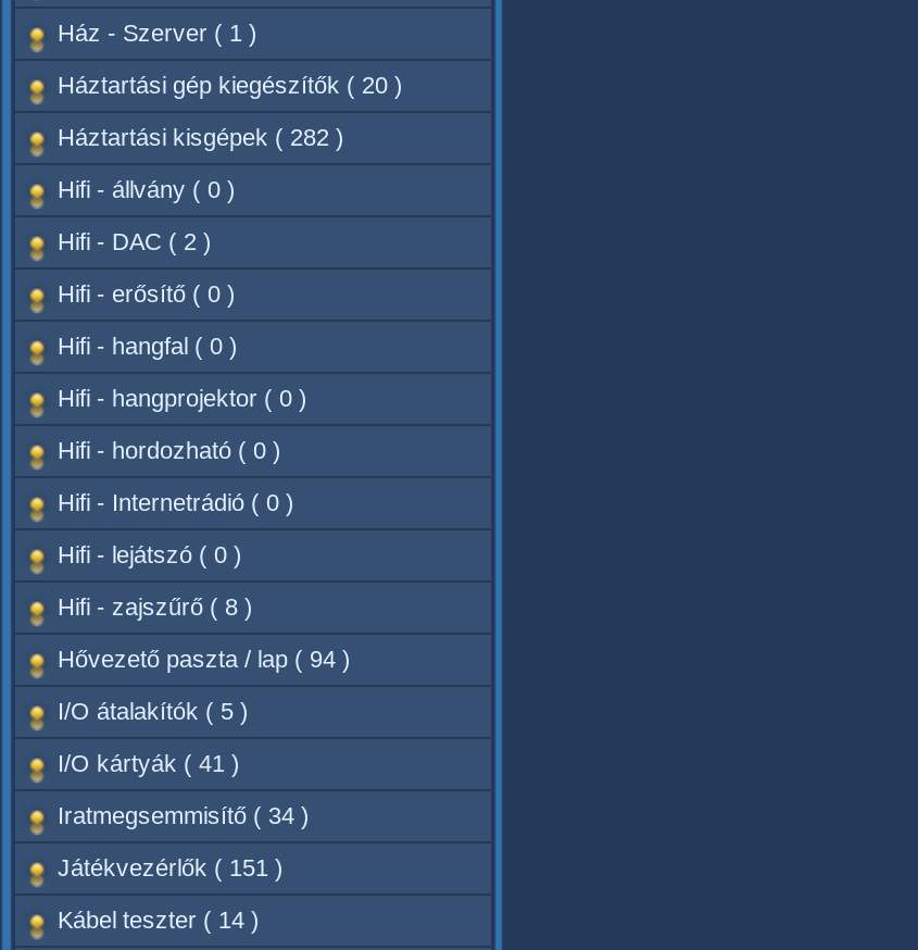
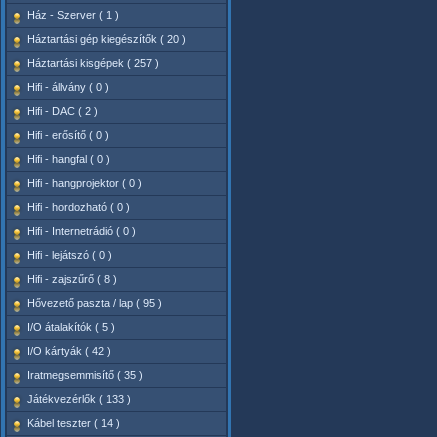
[58,124,344,150] Háztartási kisgépek ( 282 ) -> [26,57,158,69] Háztartási kisgépek ( 257 )
[58,646,351,672] Hővezető paszta / lap ( 94 ) -> [26,297,161,309] Hővezető paszta / lap ( 95 )
[58,750,240,776] I/O kártyák ( 41 ) -> [26,345,110,357] I/O kártyák ( 42 )
[58,802,310,828] Iratmegsemmisítő ( 34 ) -> [26,369,142,381] Iratmegsemmisítő ( 35 )
[58,854,284,880] Játékvezérlők ( 151 ) -> [26,393,130,405] Játékvezérlők ( 133 )

